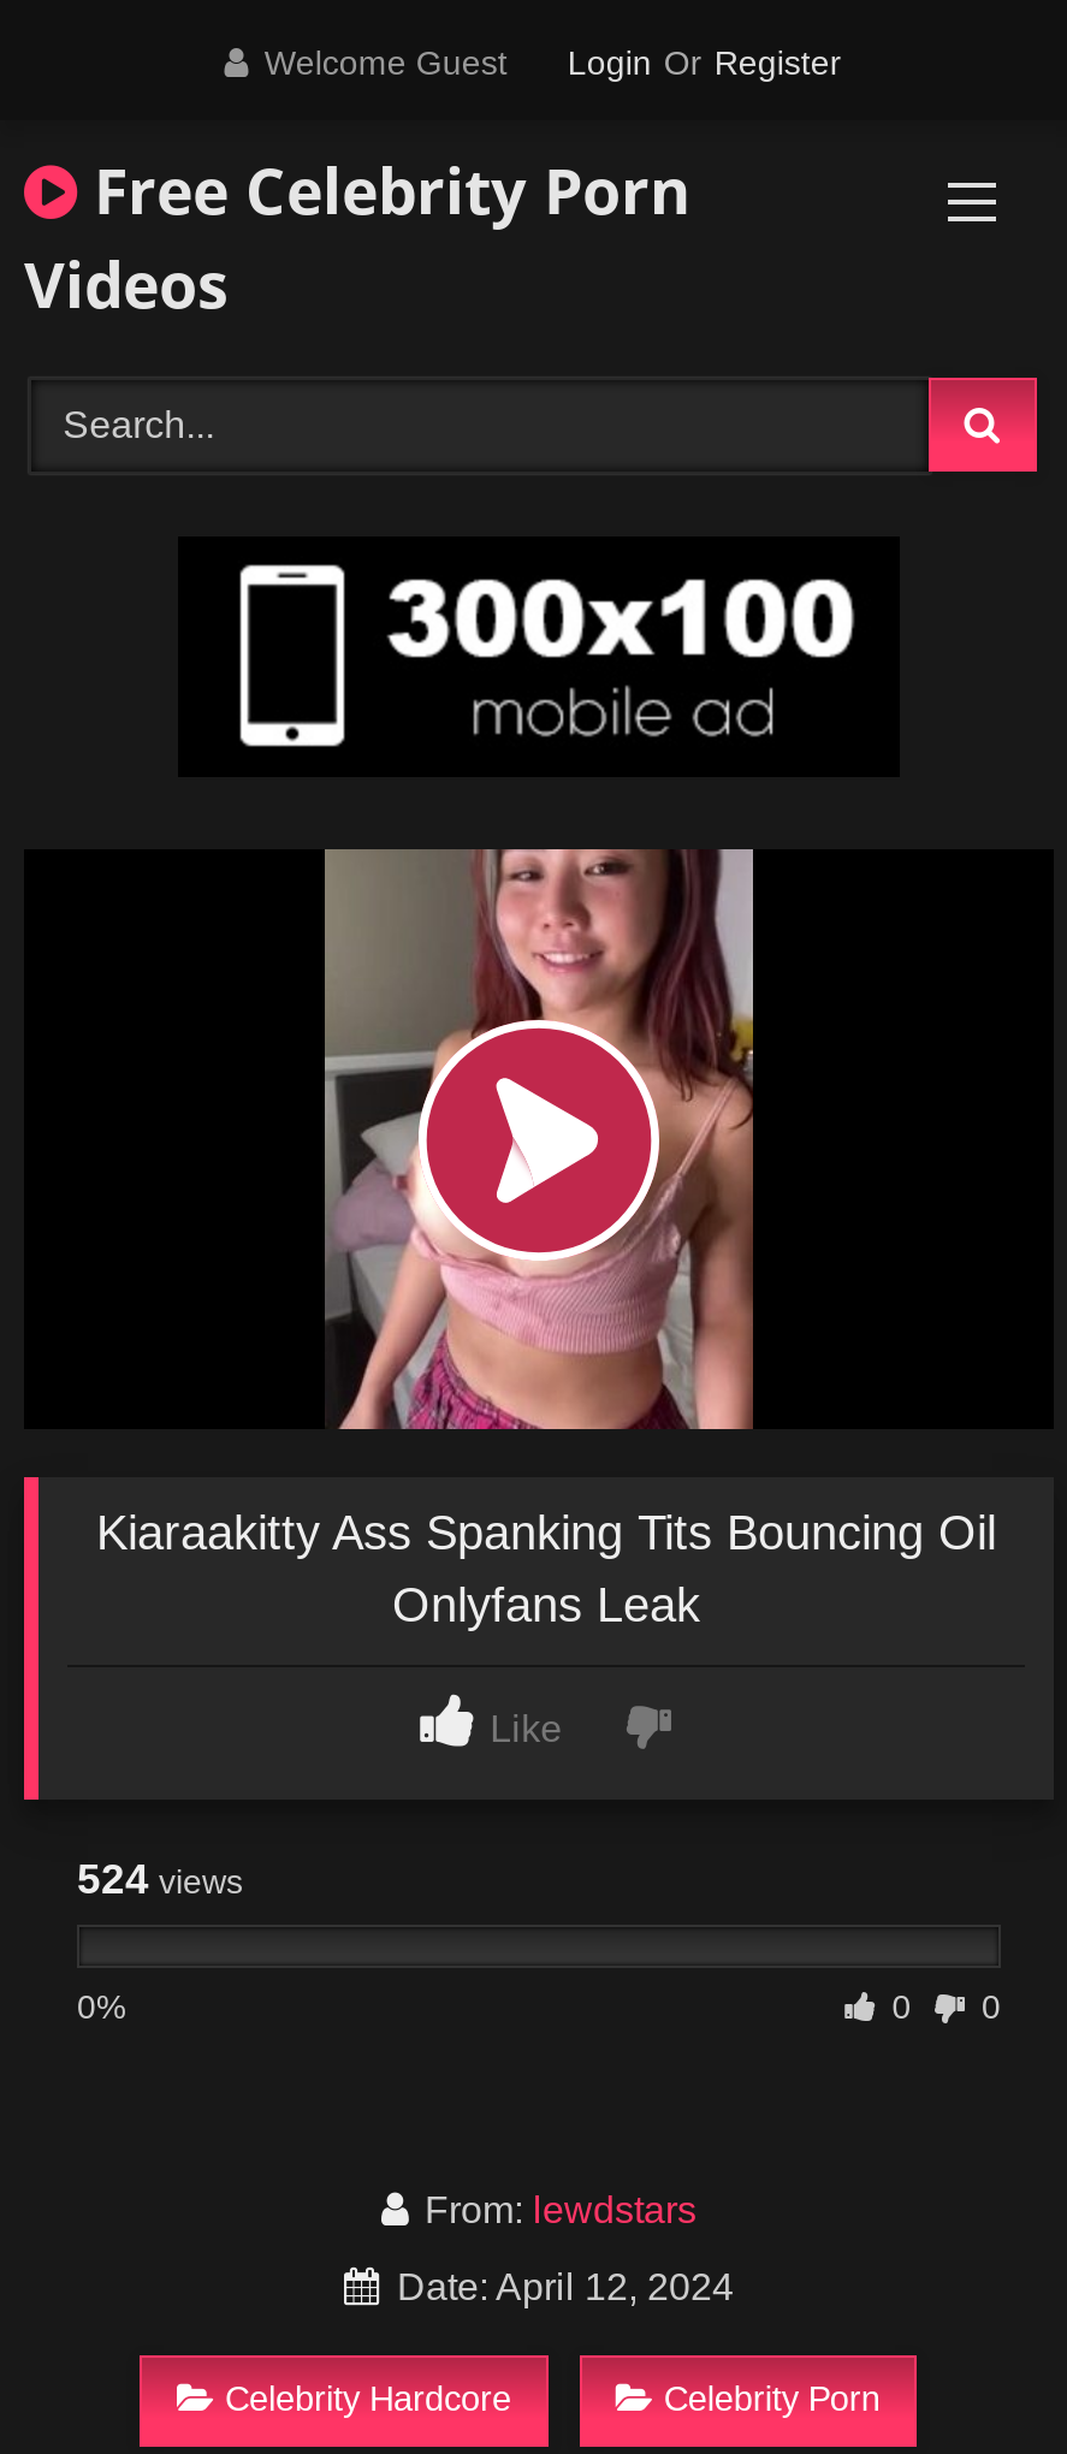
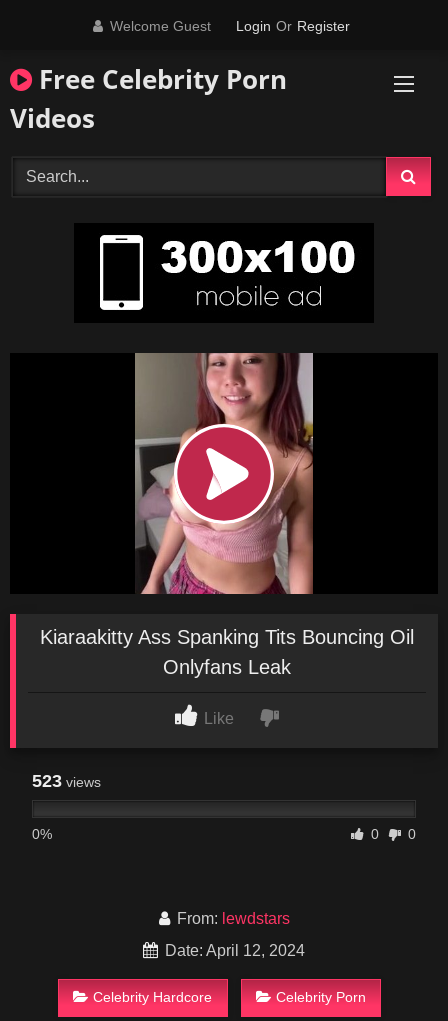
[77,1855,243,1903] 524 views -> [32,771,101,791] 523 views

